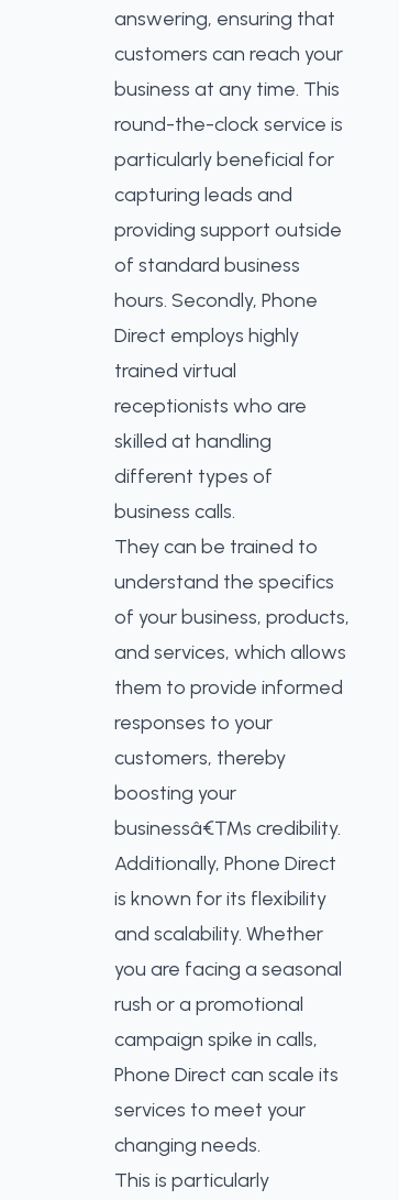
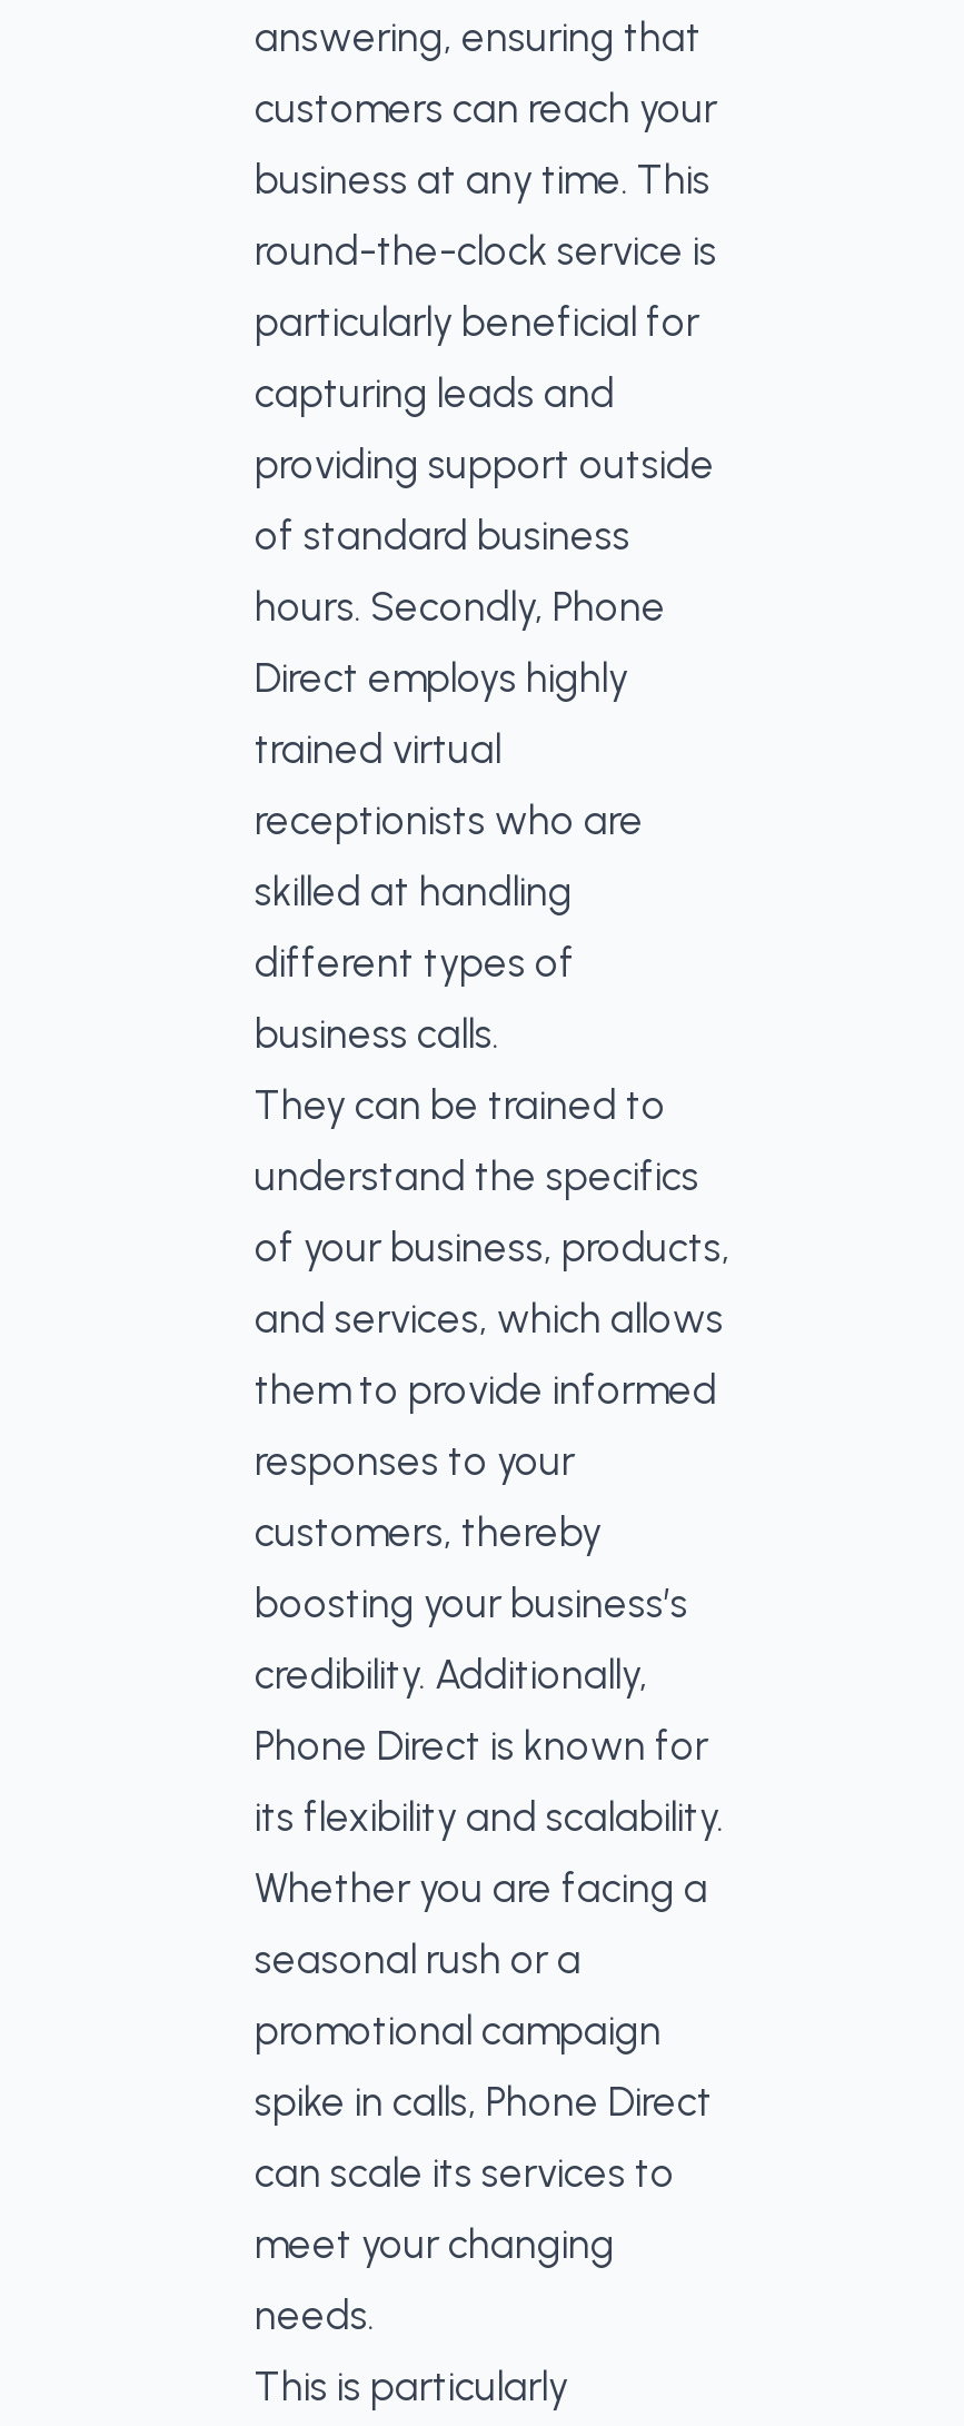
[114,781,236,805] boosting your -> [255,1580,688,1628] boosting your business’s
[114,816,341,840] businessâ€™s credibility. -> [255,1651,648,1700] credibility. Additionally,
[114,851,336,876] Additionally, Phone Direct -> [255,1722,708,1771] Phone Direct is known for
[114,887,326,911] is known for its flexibility -> [255,1793,724,1842] its flexibility and scalability.
[114,922,323,946] and scalability. Whether -> [255,1864,708,1913] Whether you are facing a
[114,957,342,981] you are facing a seasonal -> [255,1935,582,1984] seasonal rush or a
[114,992,303,1016] rush or a promotional -> [255,2007,662,2056] promotional campaign
[114,1027,318,1052] campaign spike in calls, -> [255,2078,713,2127] spike in calls, Phone Direct
[114,1063,339,1087] Phone Direct can scale its -> [255,2149,675,2198] can scale its services to
[114,1098,306,1122] services to meet your -> [255,2220,615,2269] meet your changing
[114,1133,261,1157] changing needs. -> [255,2291,375,2340] needs.

